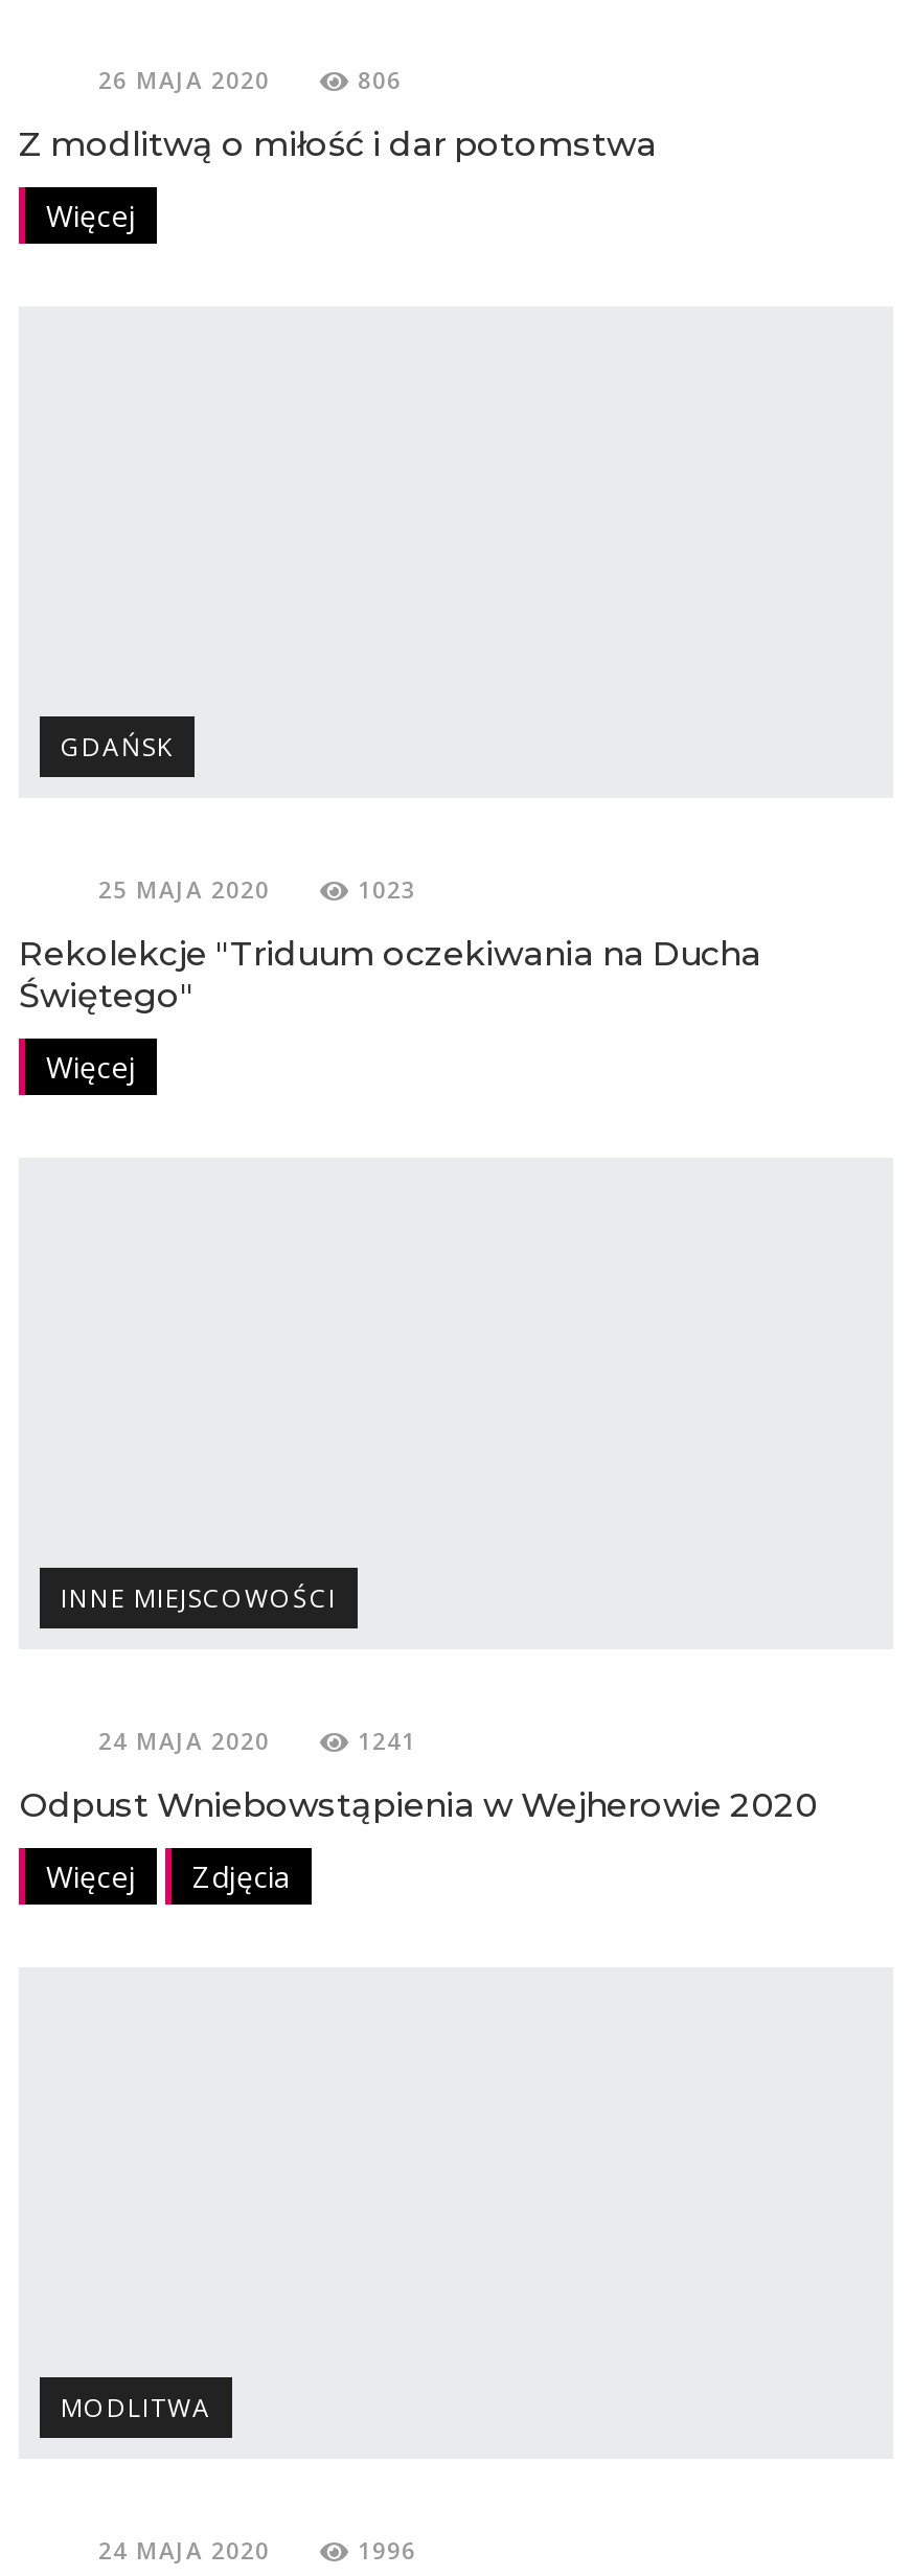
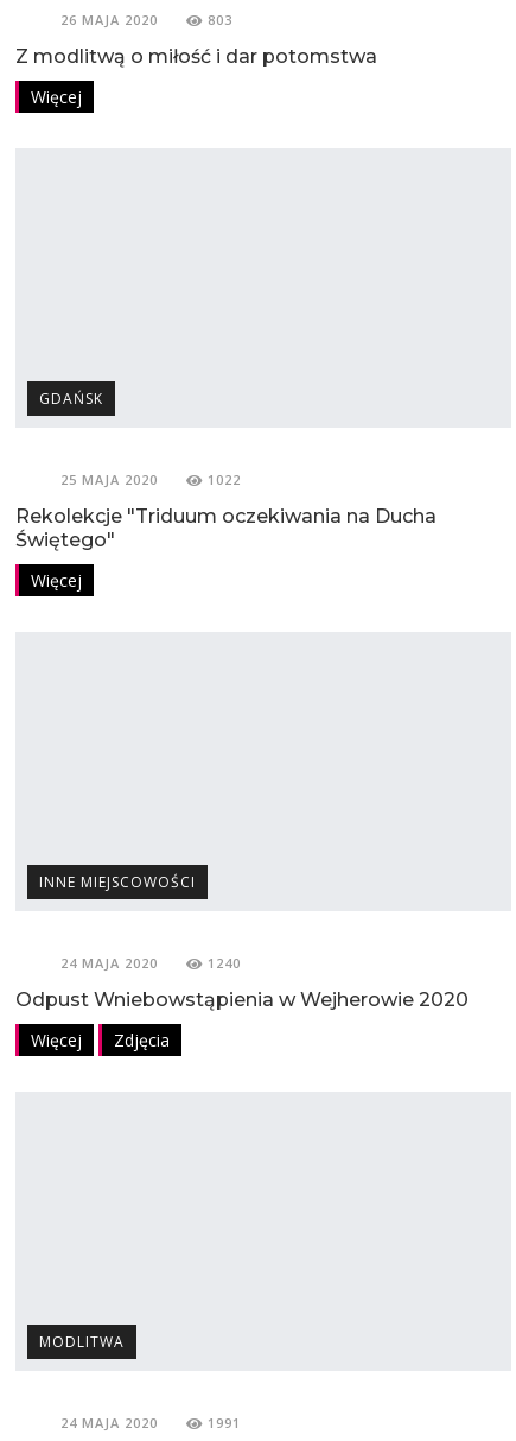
[358,63,402,94] 806 -> [208,10,232,28] 803
[358,872,416,904] 1023 -> [208,470,241,488] 1022
[358,1724,416,1756] 1241 -> [208,954,241,972] 1240
[358,2534,416,2565] 1996 -> [208,1414,241,1431] 1991

